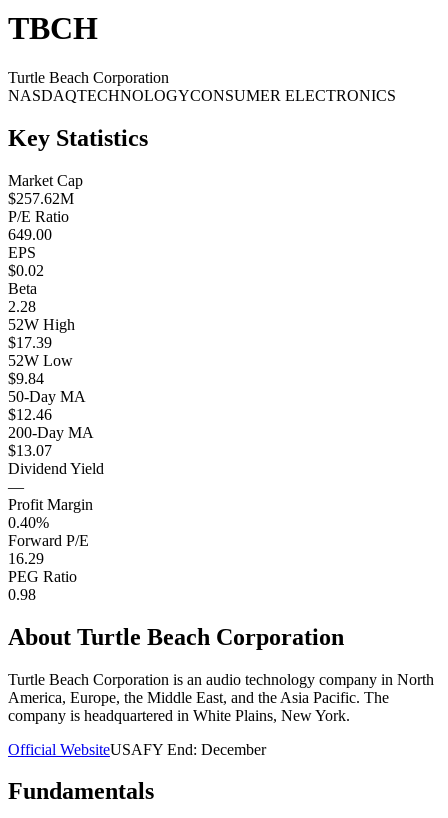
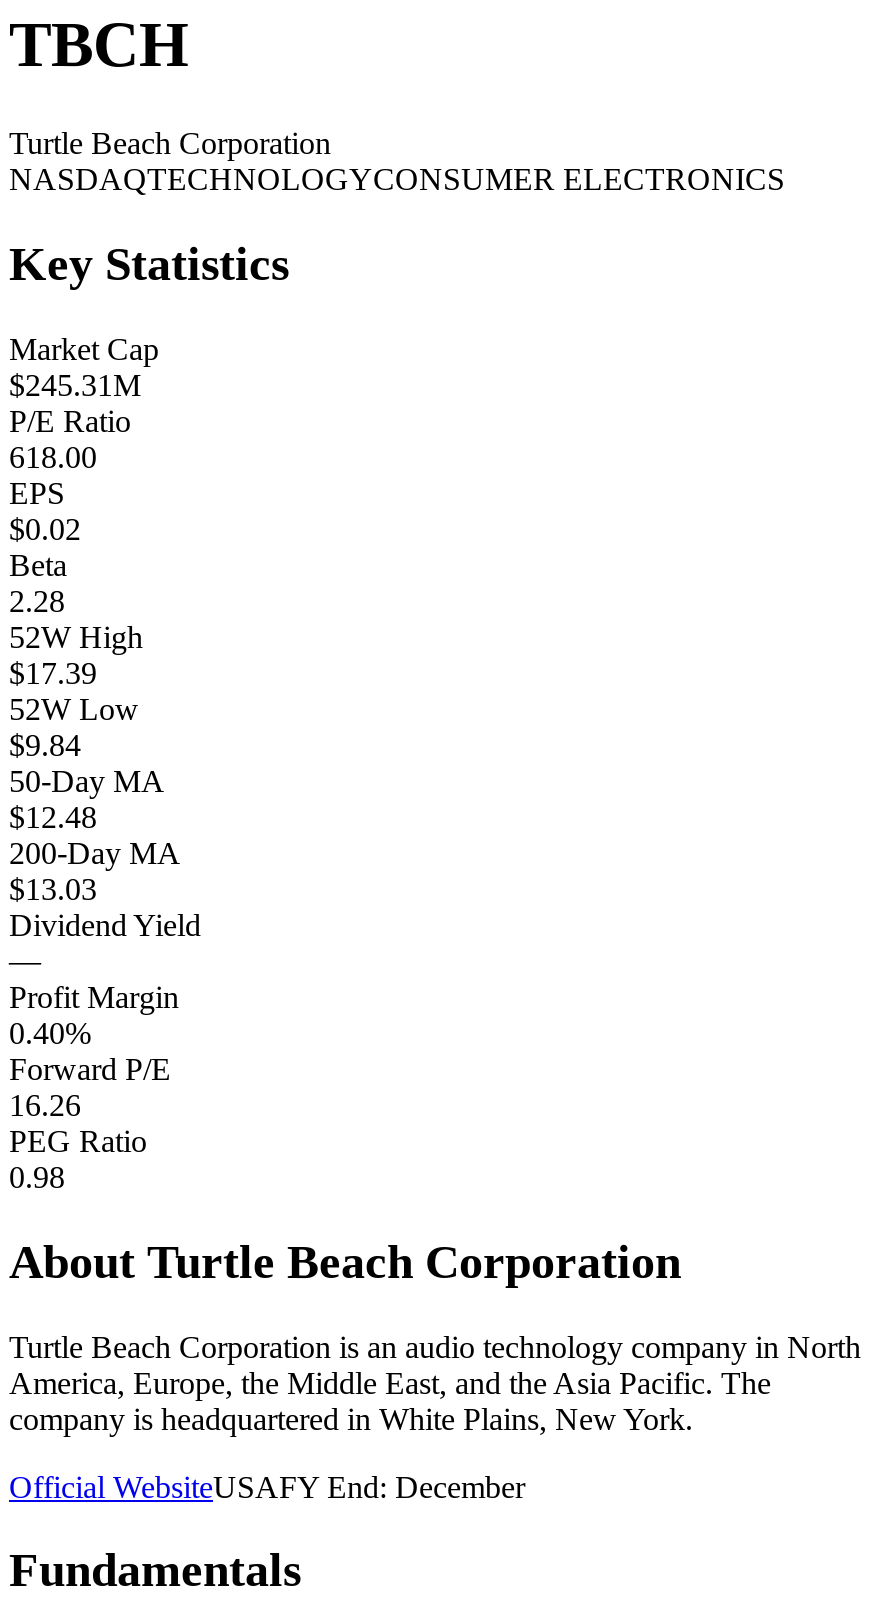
[8,190,74,207] $257.62M -> [9,367,141,401] $245.31M
[8,226,52,243] 649.00 -> [9,439,97,473] 618.00
[8,406,52,423] $12.46 -> [9,799,97,833] $12.48
[8,442,52,459] $13.07 -> [9,871,97,905] $13.03
[8,550,44,567] 16.29 -> [9,1087,81,1121] 16.26

